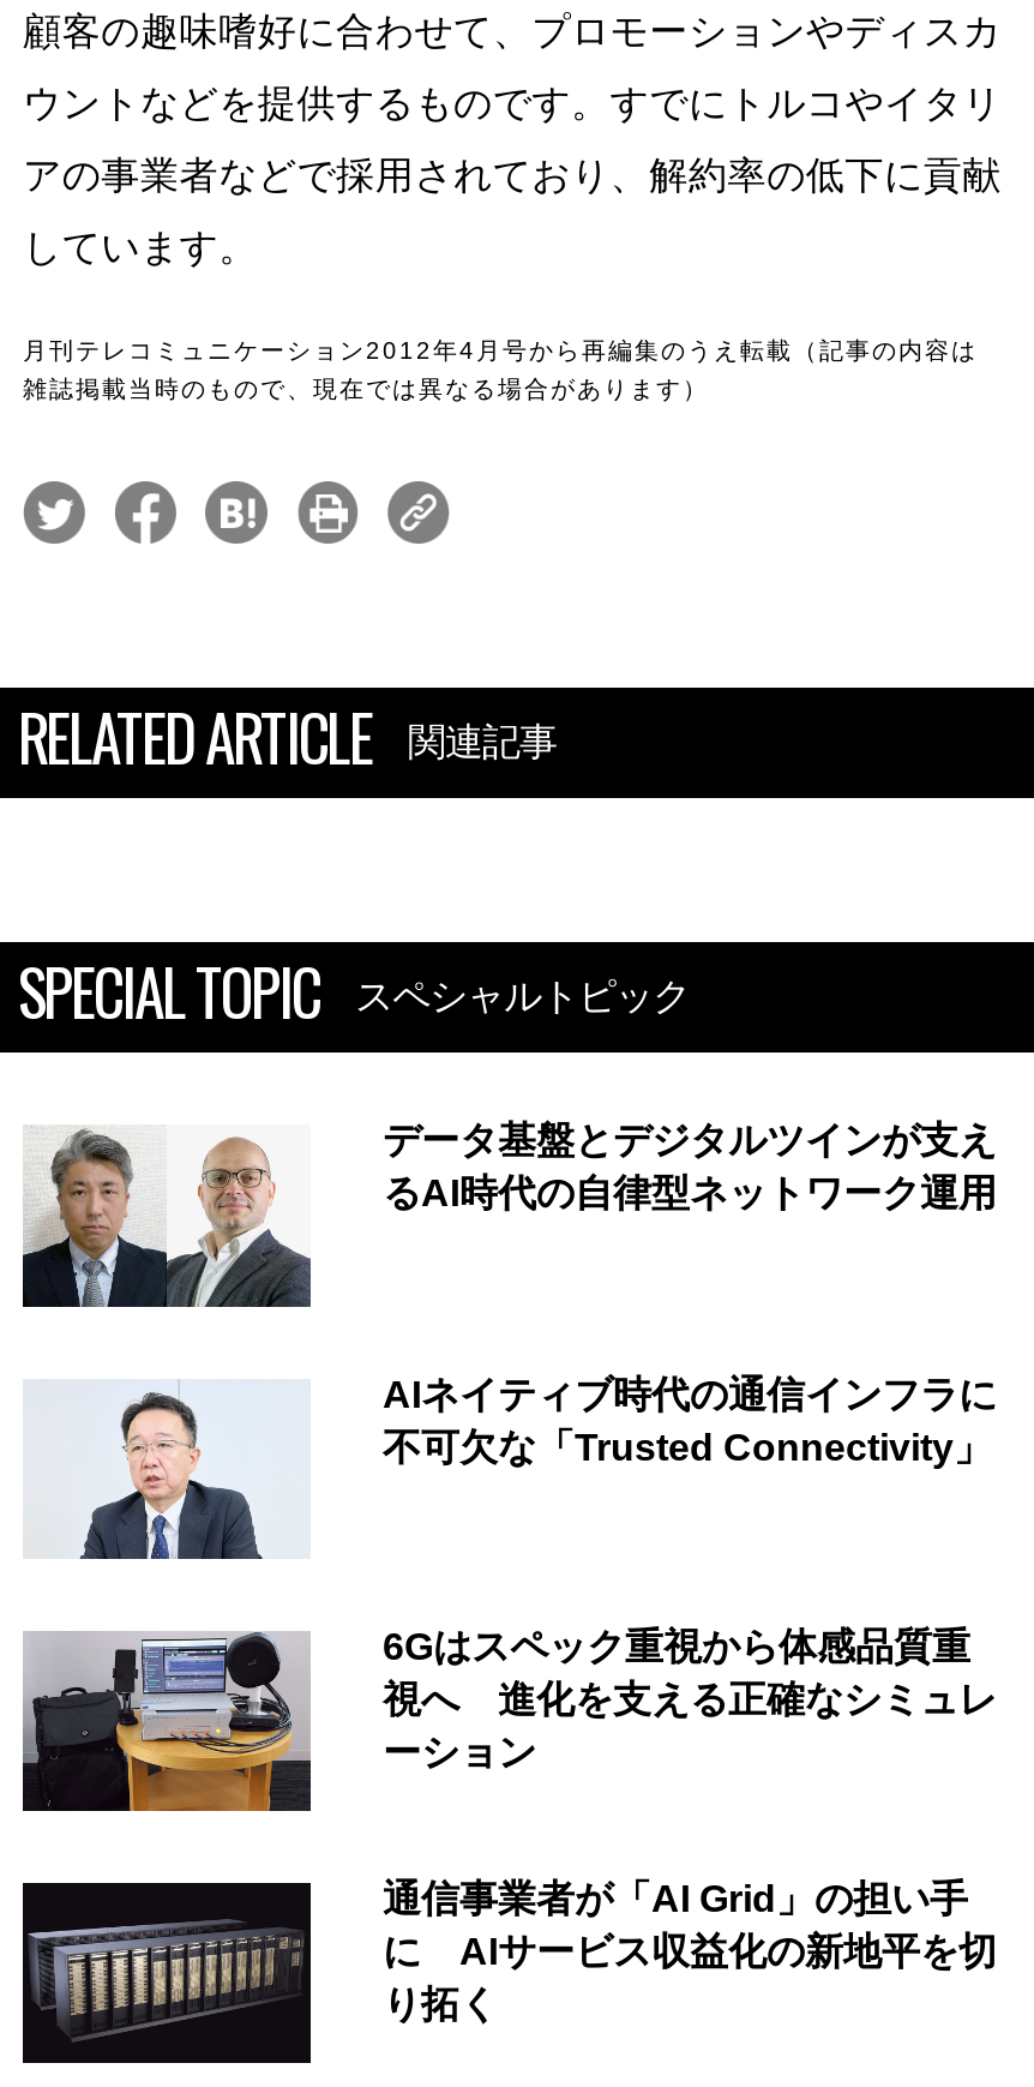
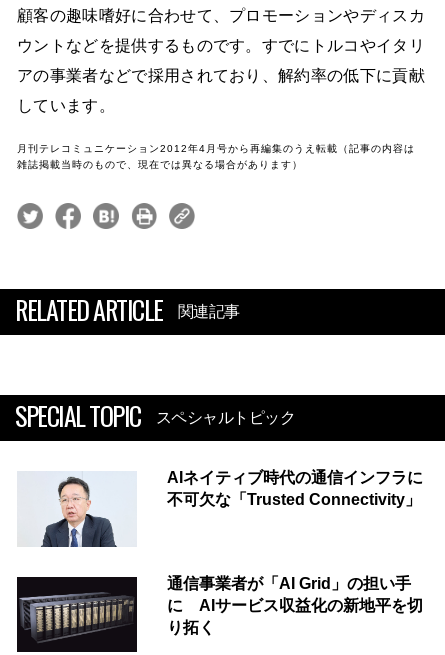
[20,1121,997,1309] [image] | データ基盤とデジタルツインが支え | るAI時代の自律型ネットワーク運用 -> none
[23,1625,997,1813] [image] | 6Gはスペック重視から体感品質重 | 視へ 進化を支える正確なシミュレ | ーション -> none

